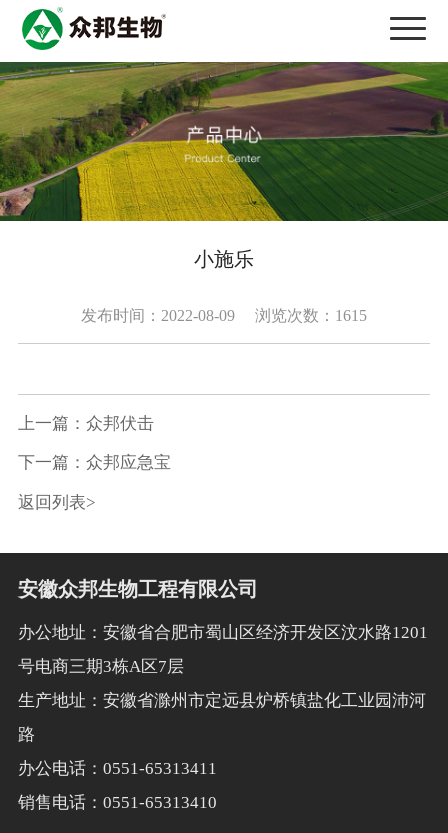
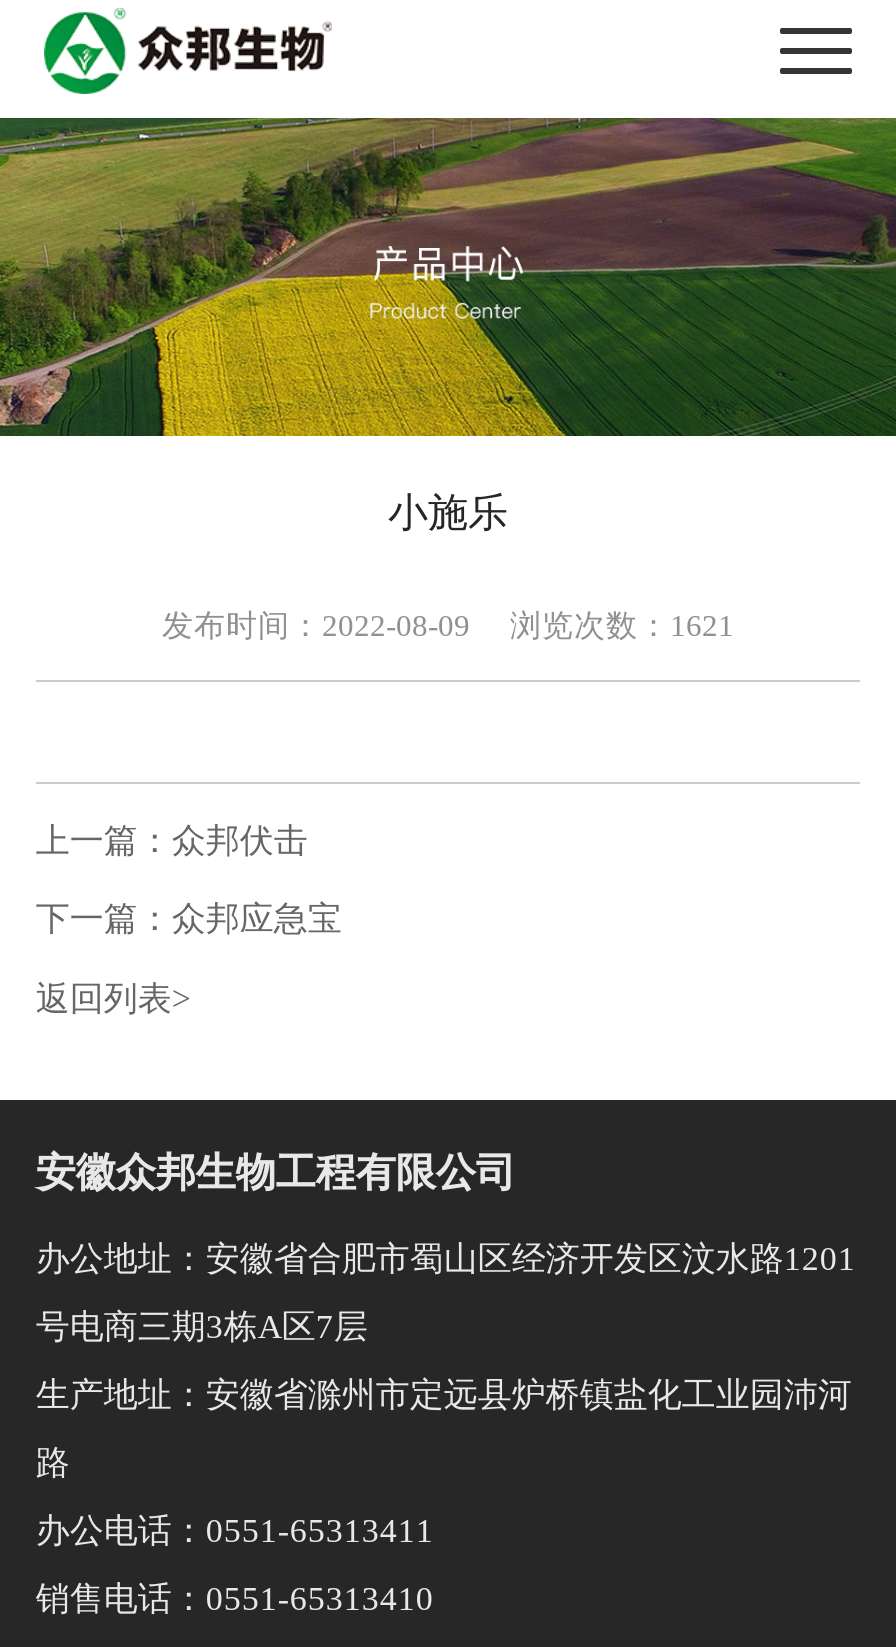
[81,307,367,324] 发布时间：2022-08-09 浏览次数：1615 -> [162,609,734,643] 发布时间：2022-08-09 浏览次数：1621

